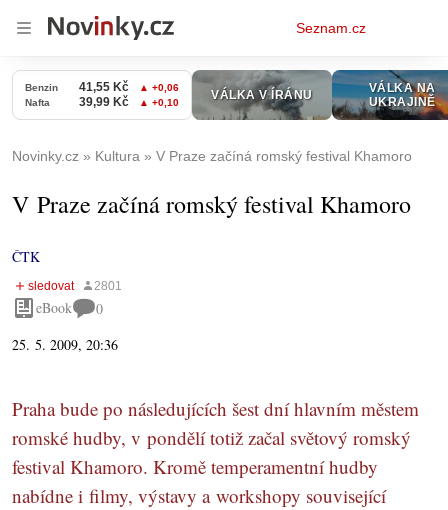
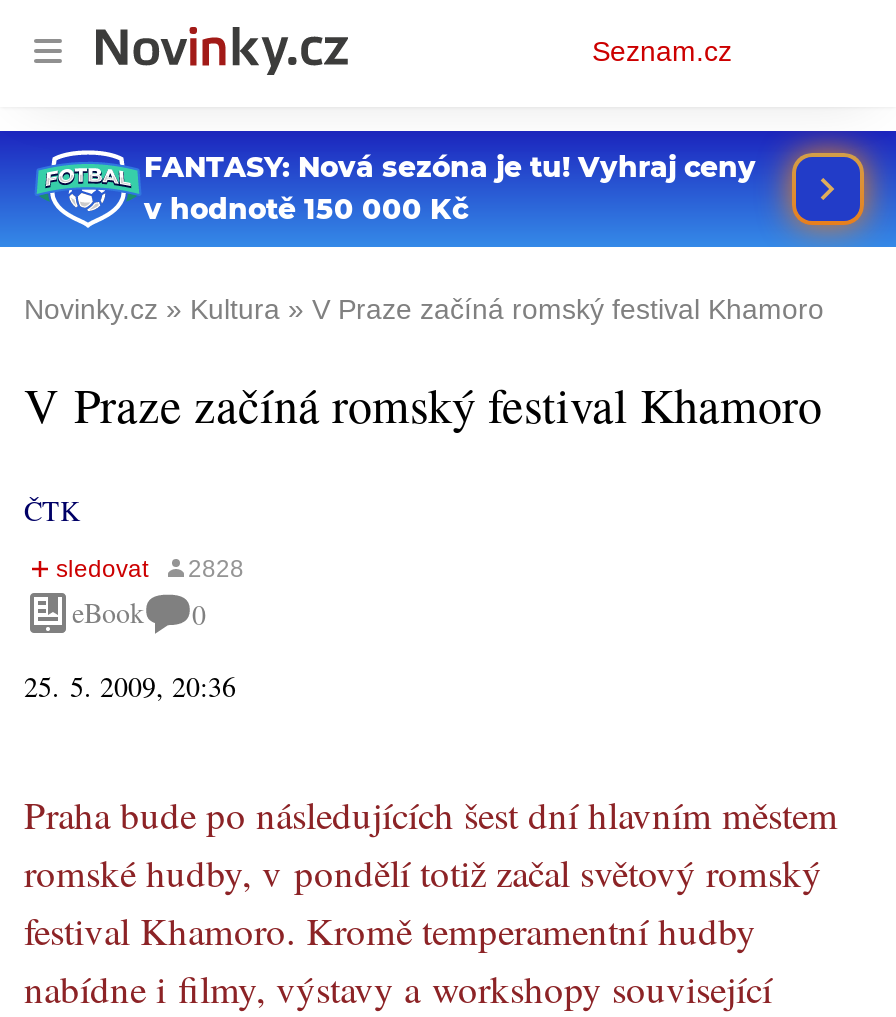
[3,68,445,125] [image] -> [6,129,890,249] [image]

